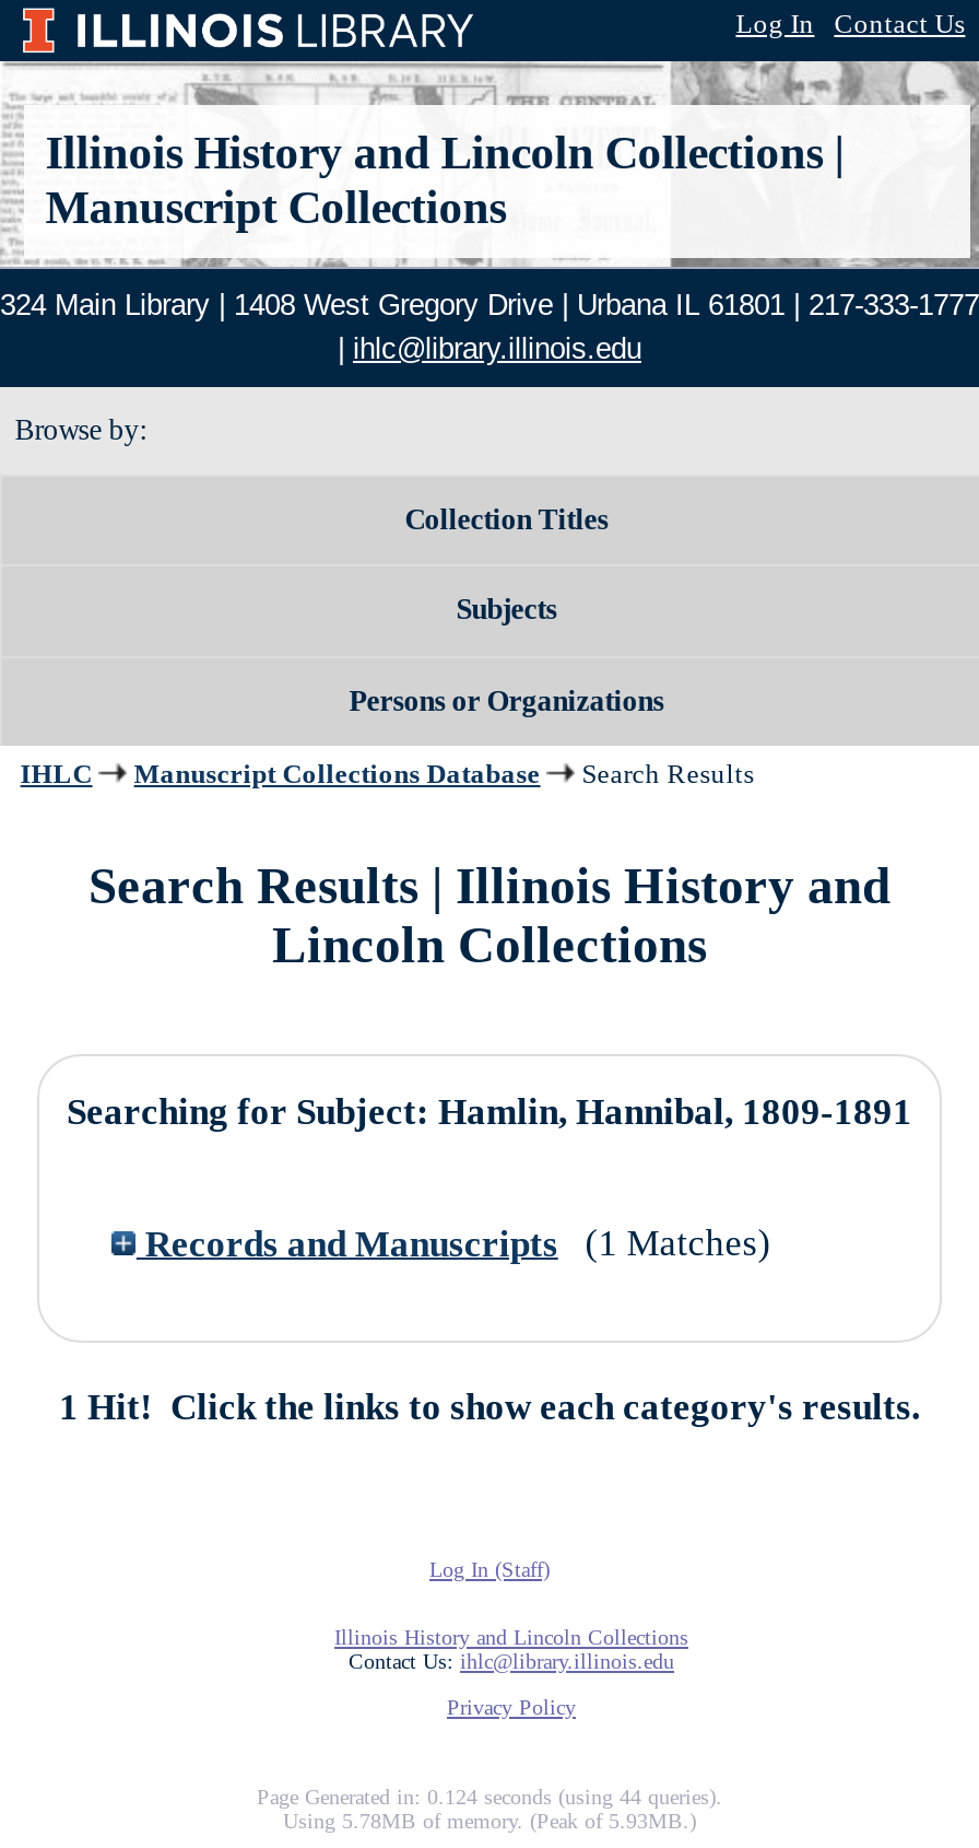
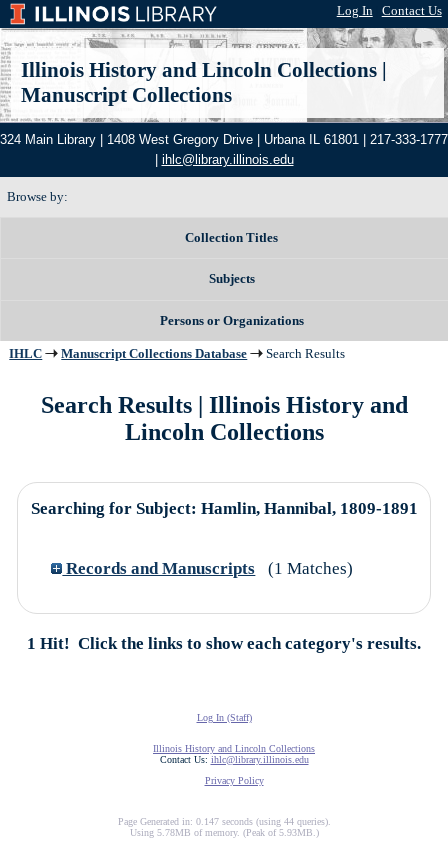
[257,1785,722,1810] Page Generated in: 0.124 seconds (using 44 queries). -> [117,816,330,827] Page Generated in: 0.147 seconds (using 44 queries).

